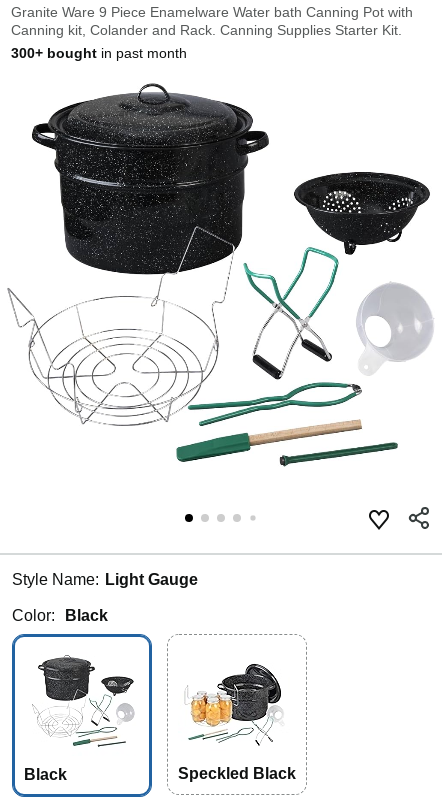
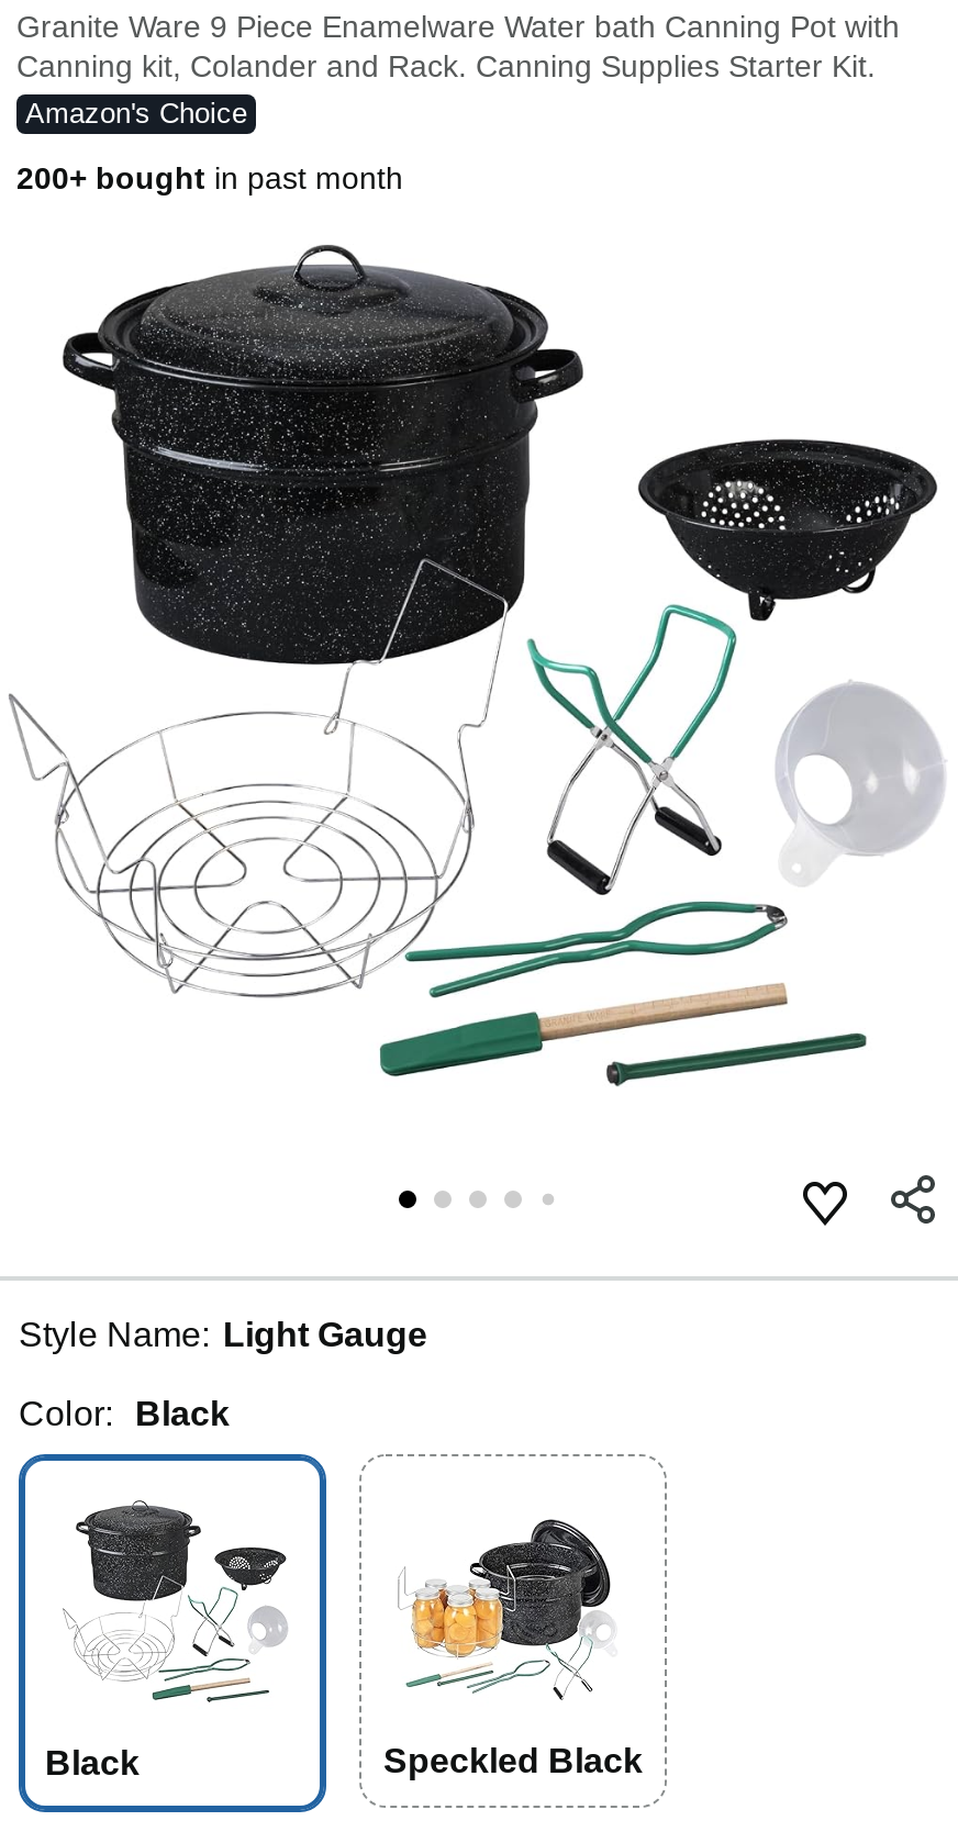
[11,45,187,61] 300+ bought in past month -> [16,97,403,196] Amazon's Choice | 200+ bought in past month

